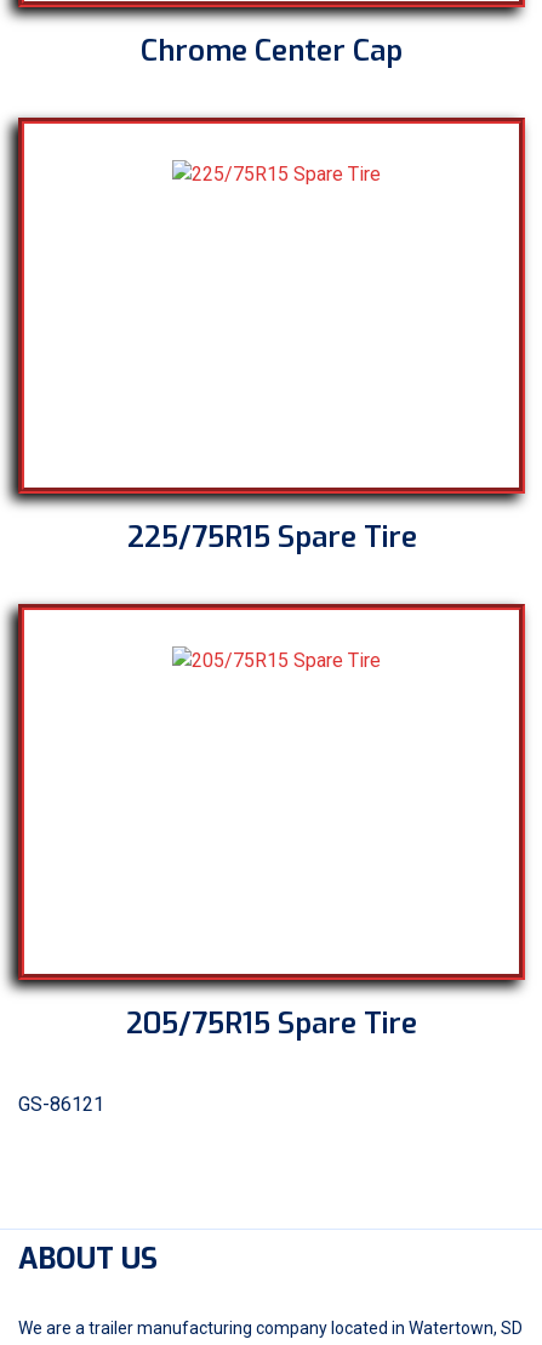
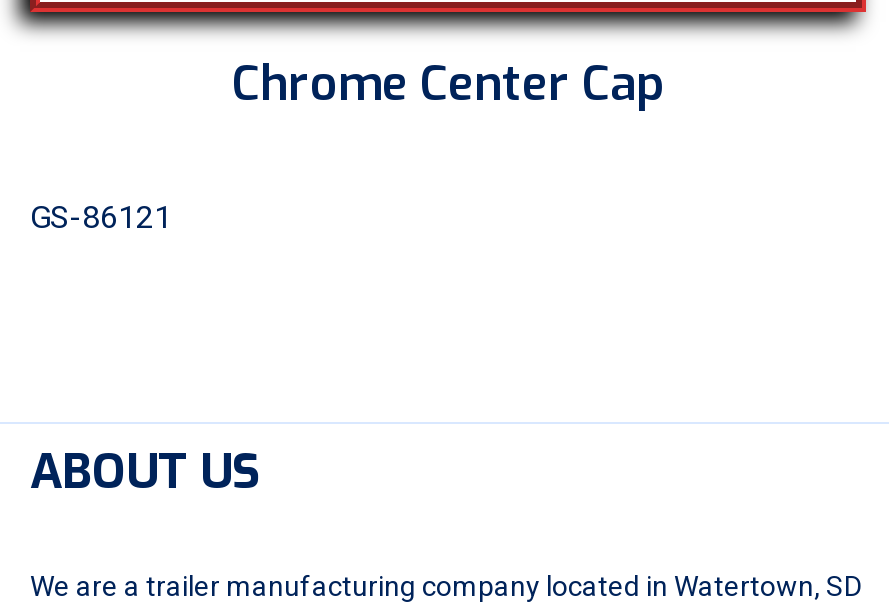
[8,115,525,557] [image] | 225/75R15 Spare Tire -> none
[8,602,525,1043] [image] | 205/75R15 Spare Tire -> none

